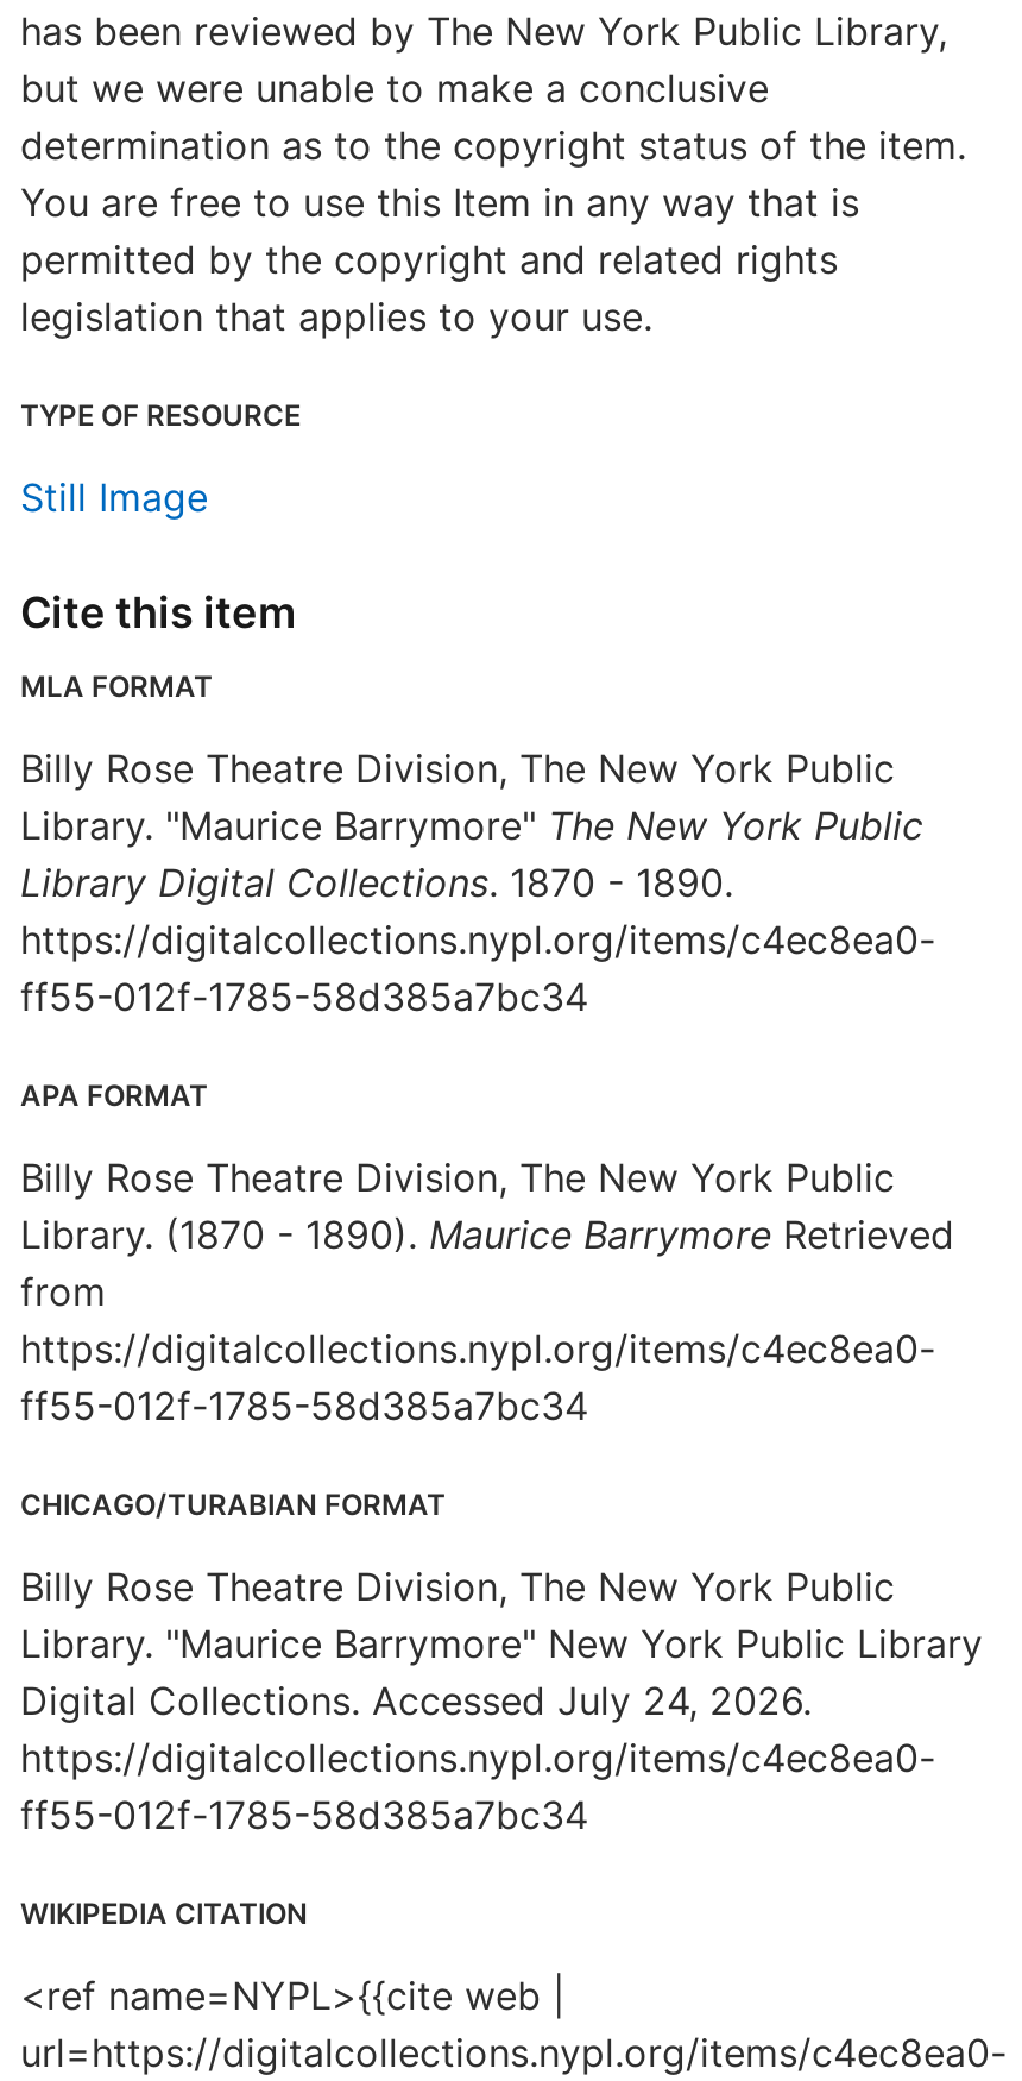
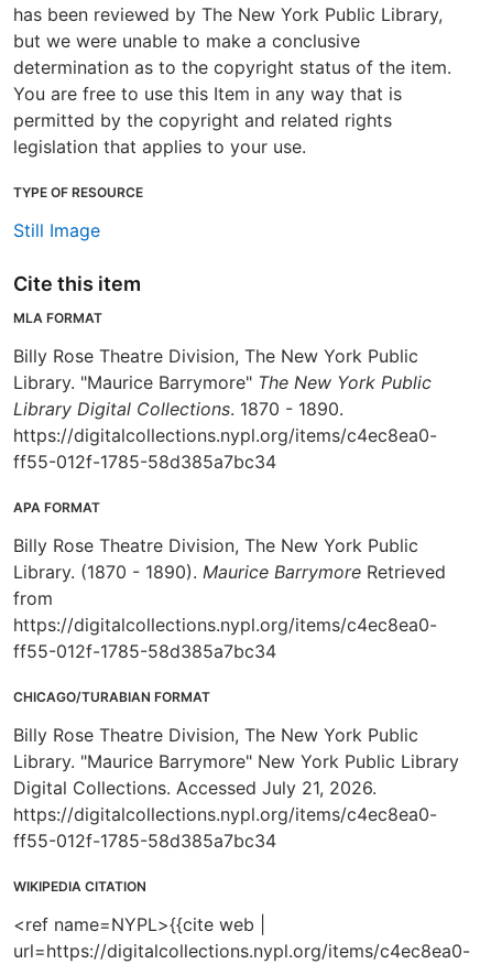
[20,1677,812,1724] Digital Collections. Accessed July 24, 2026. -> [13,777,377,799] Digital Collections. Accessed July 21, 2026.

